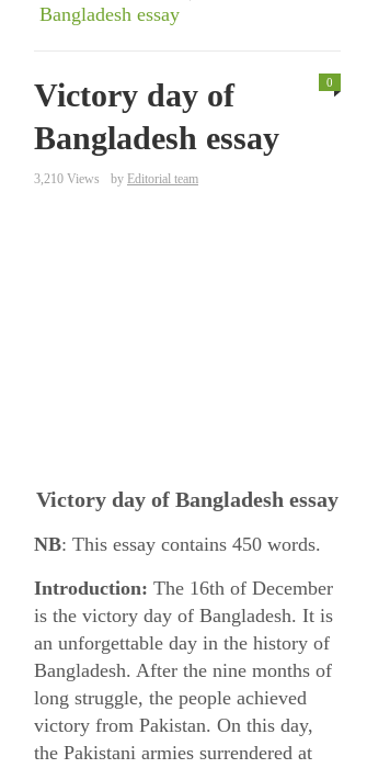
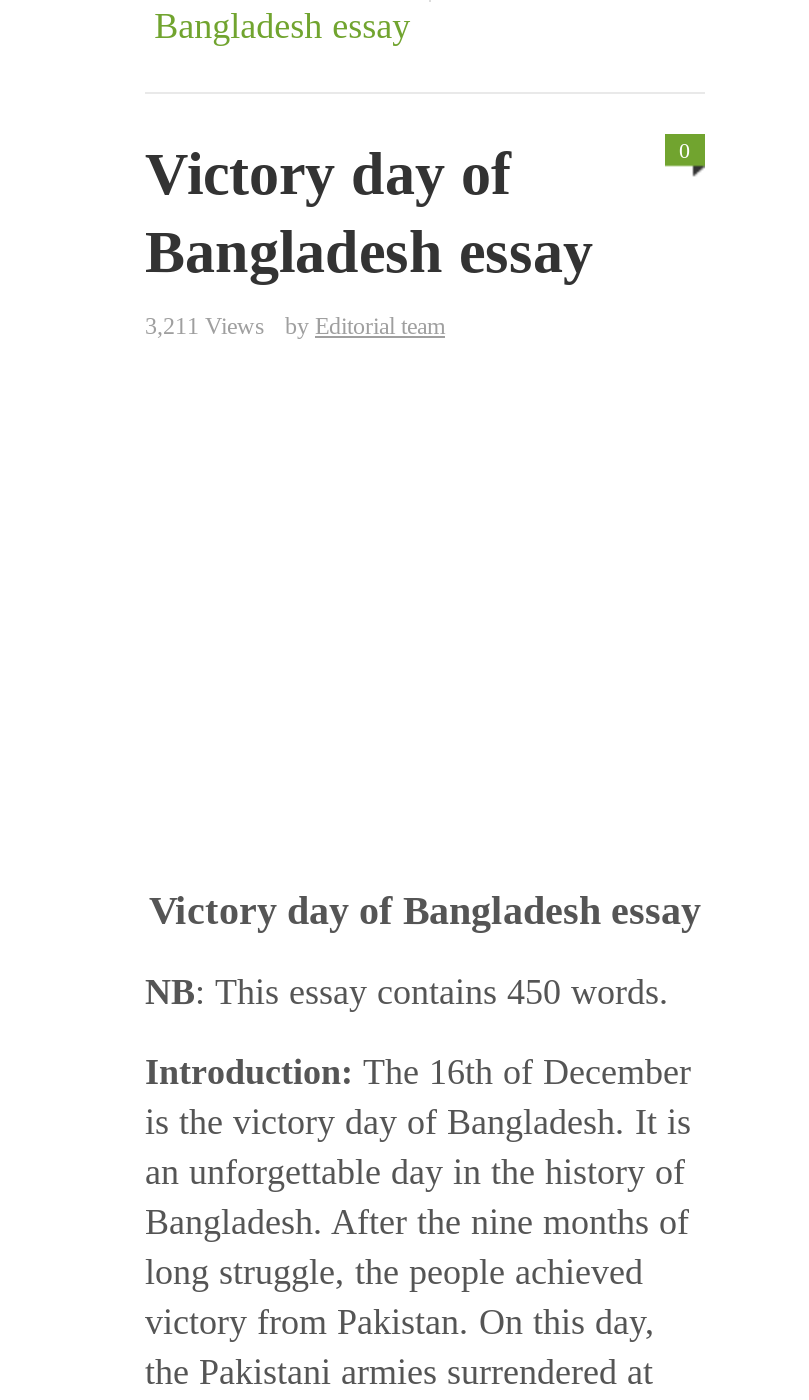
[34,171,198,187] 3,210 Views by Editorial team -> [145,312,445,340] 3,211 Views by Editorial team

